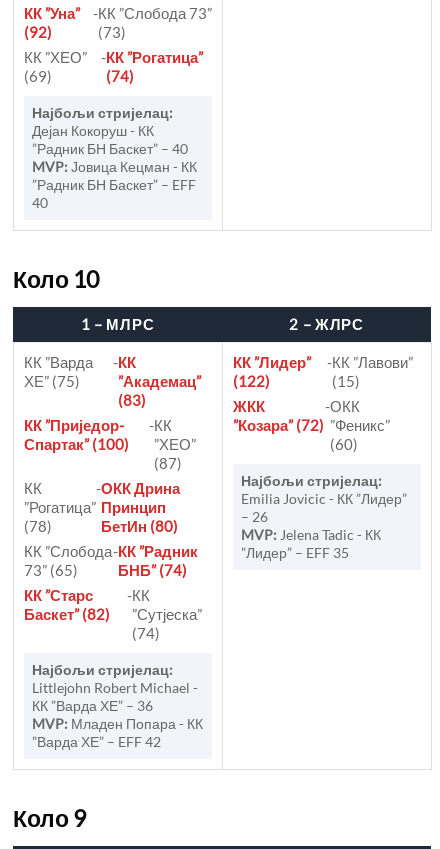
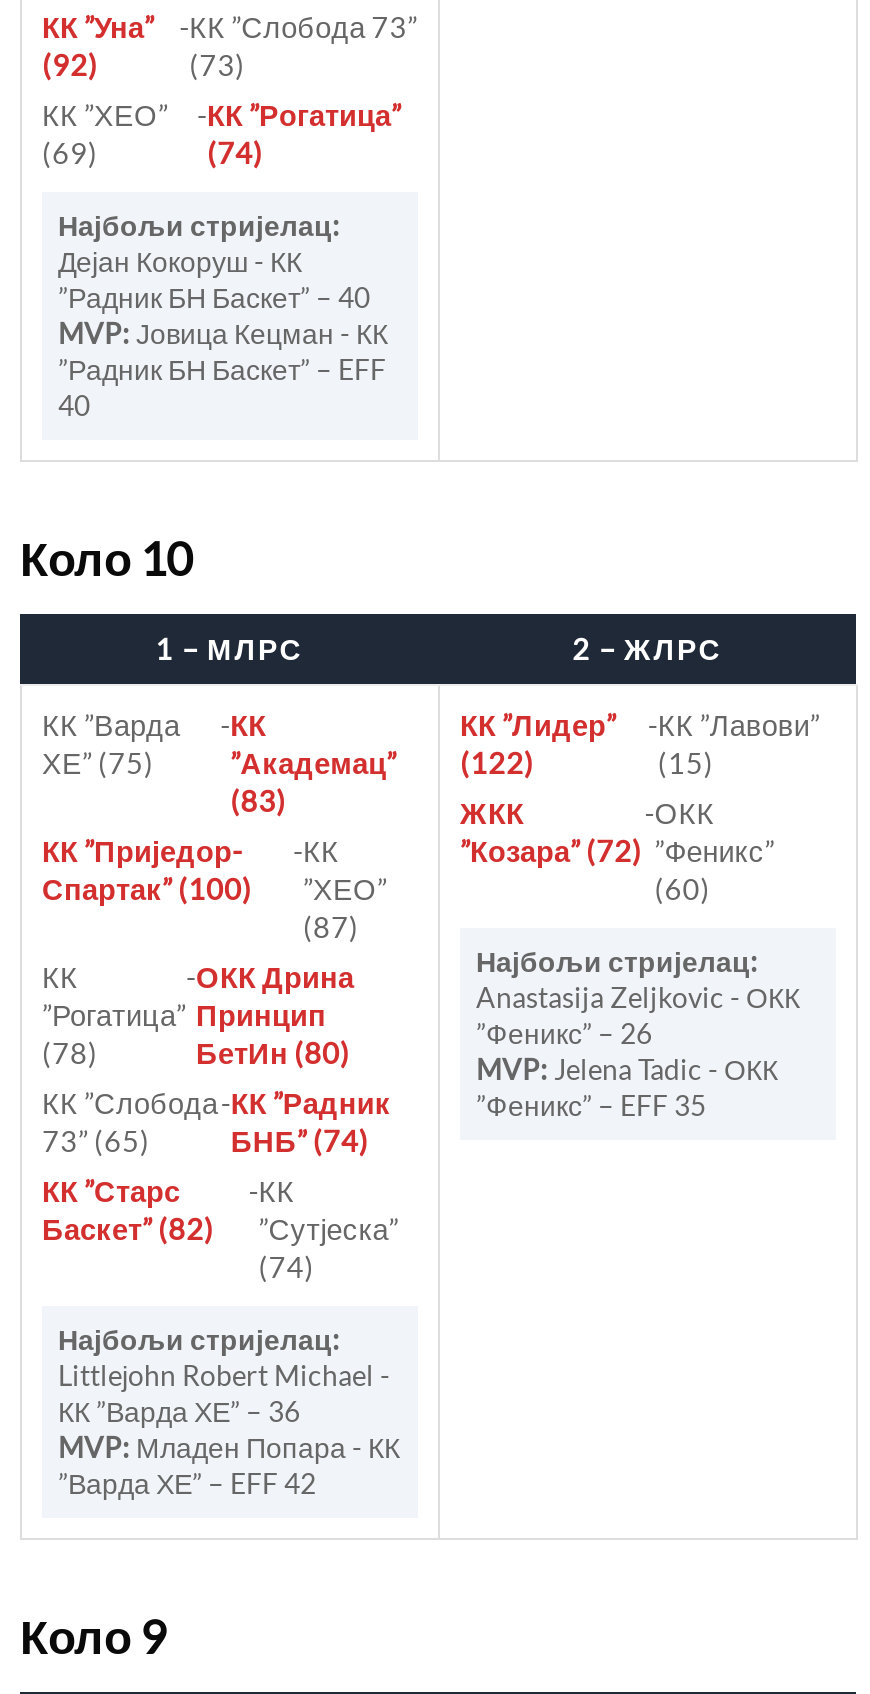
[241,490,407,561] Emilia Jovicic - КК ”Лидер” | – 26 | MVP: Jelena Tadic - КК | ”Лидер” – EFF 35 -> [476,980,800,1122] Anastasija Zeljkovic - ОКК | ”Феникс” – 26 | MVP: Jelena Tadic - ОКК | ”Феникс” – EFF 35

